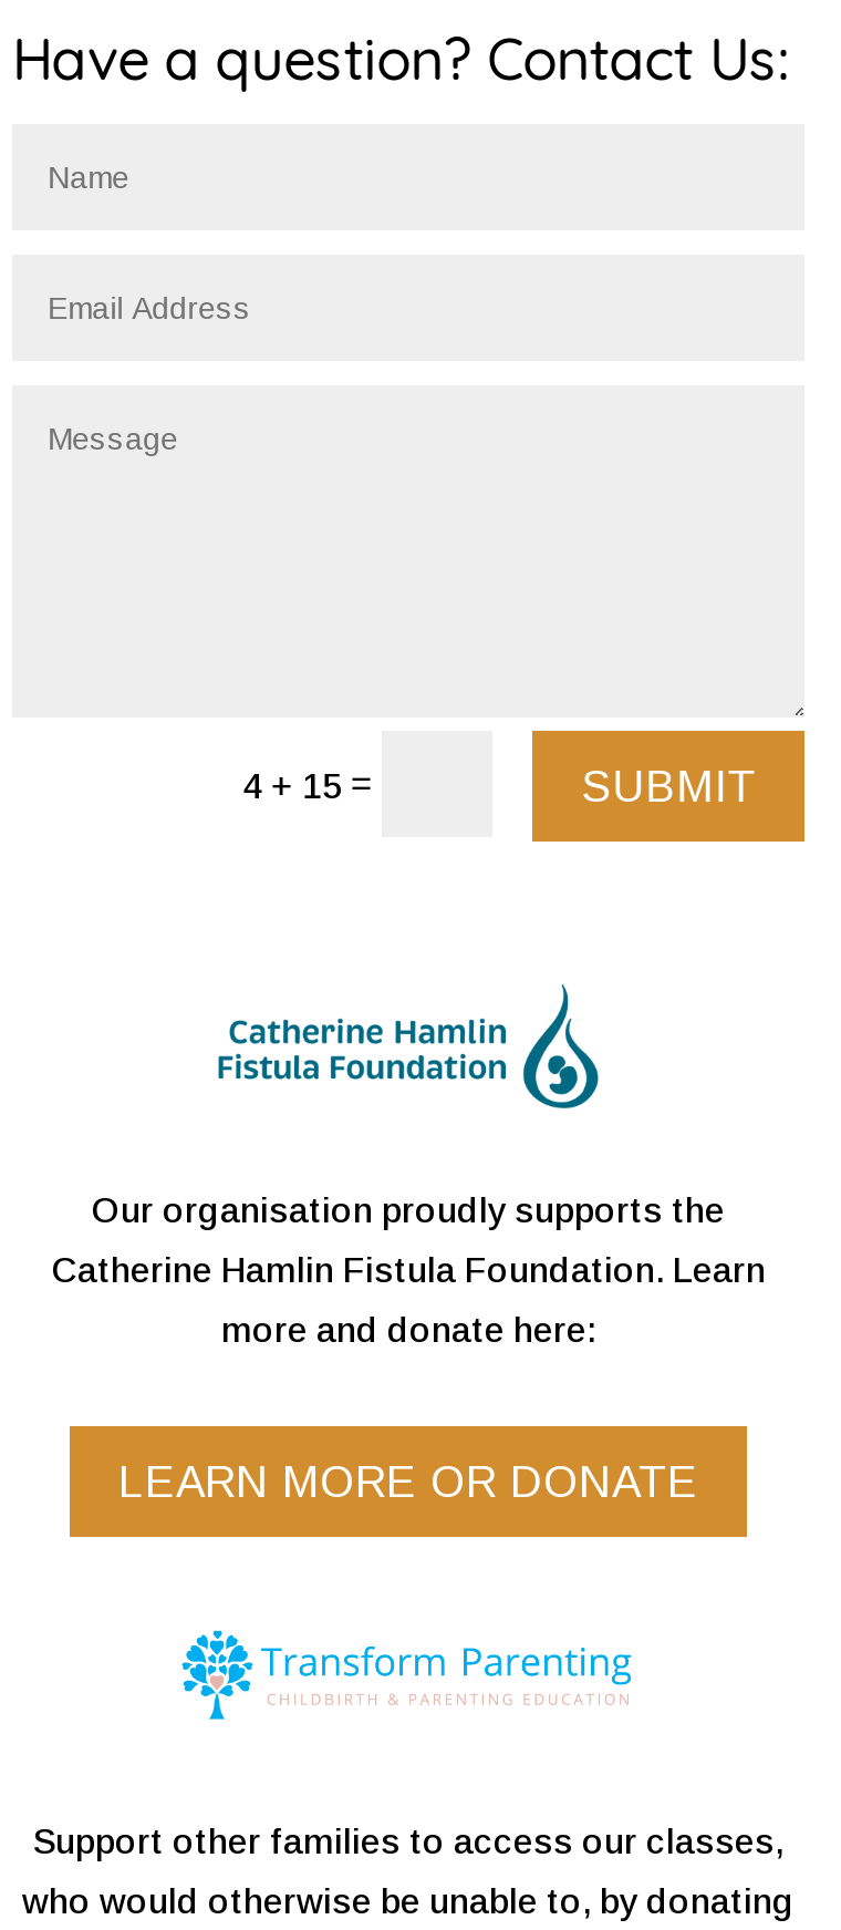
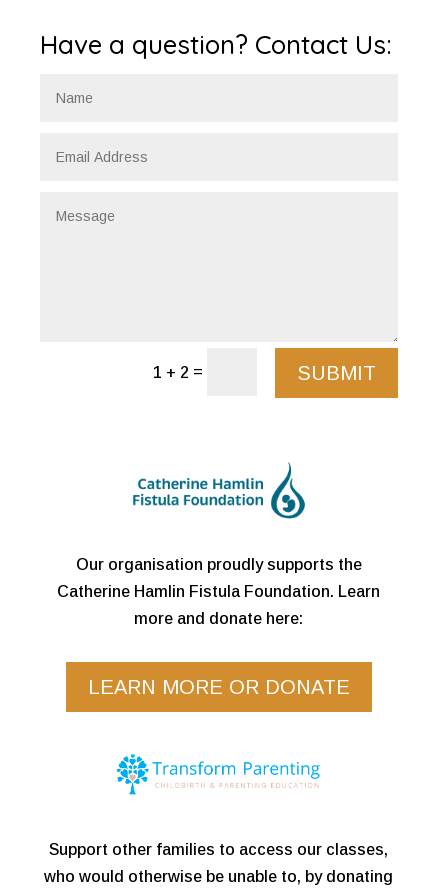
[243,763,382,804] 4 + 15 = -> [153,363,207,381] 1 + 2 =

